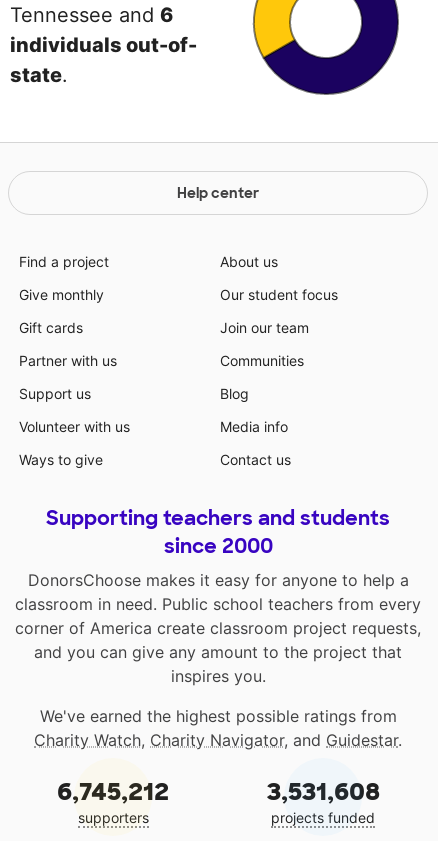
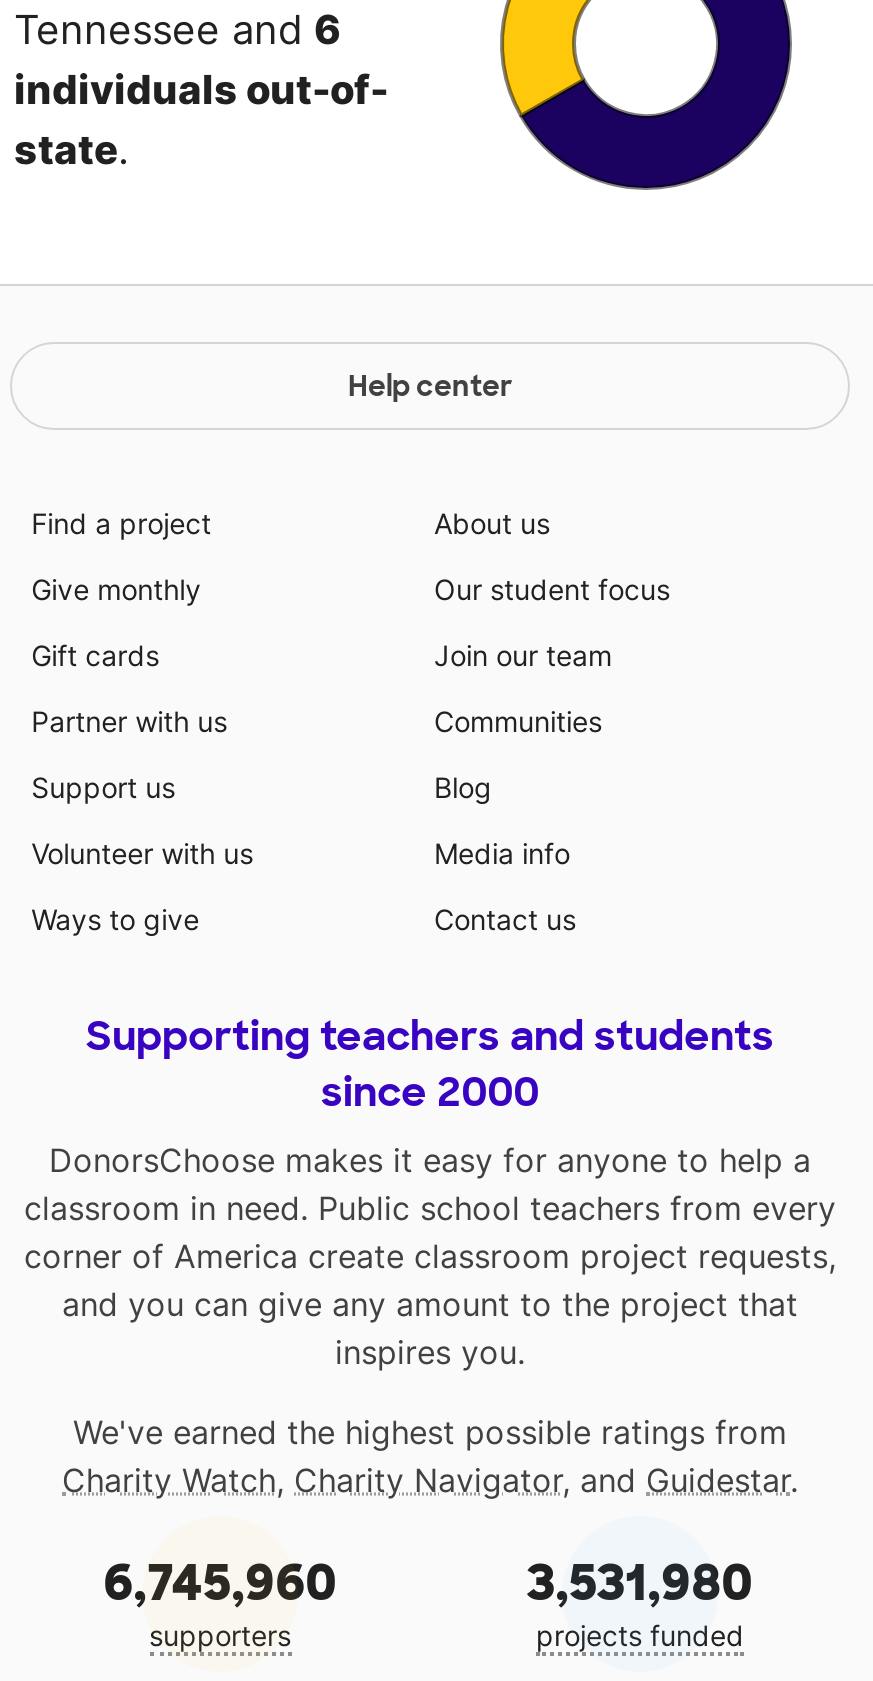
[57,776,169,807] 6,745,212 -> [103,1553,337,1615] 6,745,960
[266,776,379,807] 3,531,608 -> [527,1553,753,1615] 3,531,980

